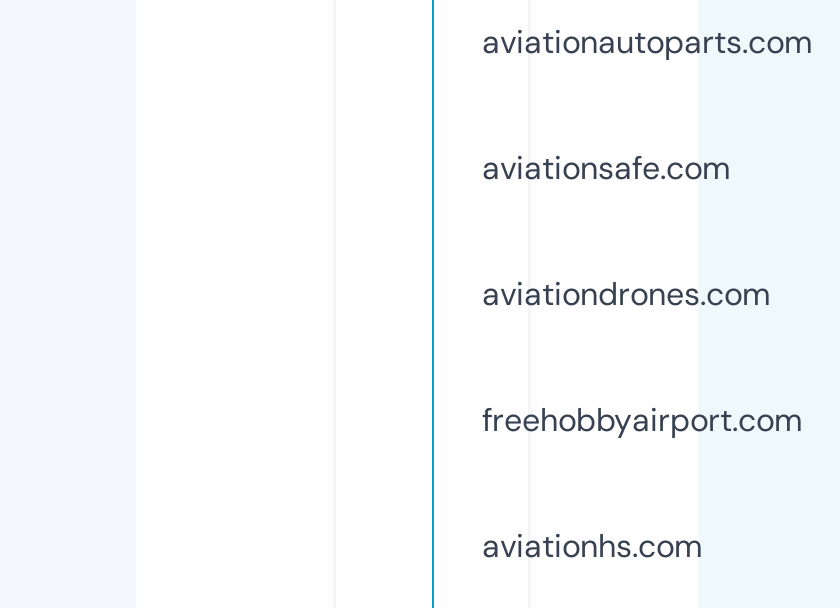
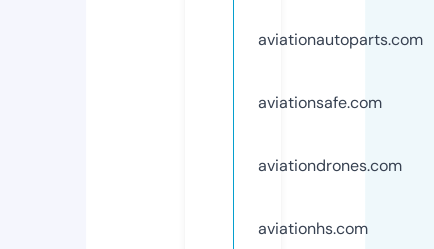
[482,399,802,441] freehobbyairport.com -> none

